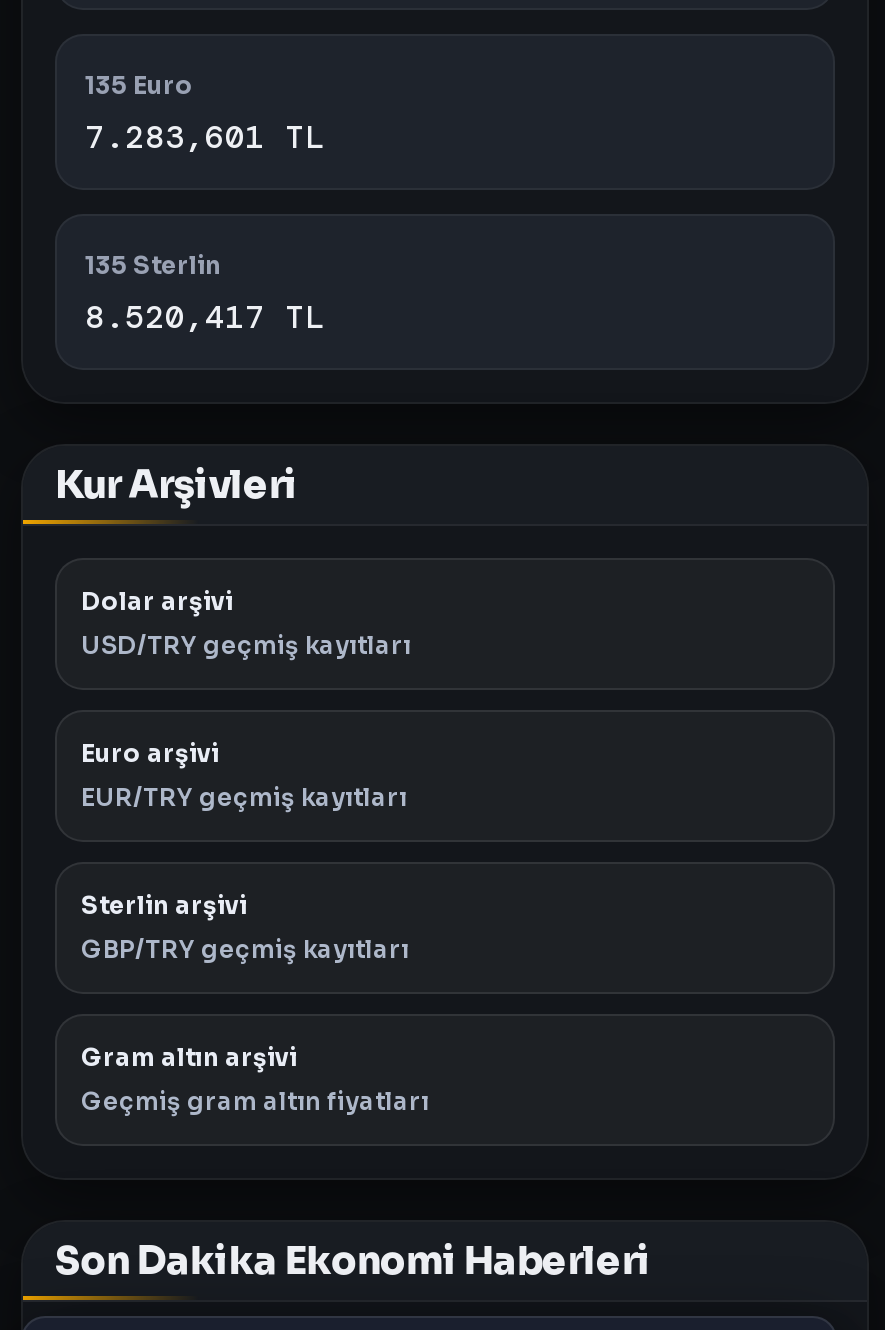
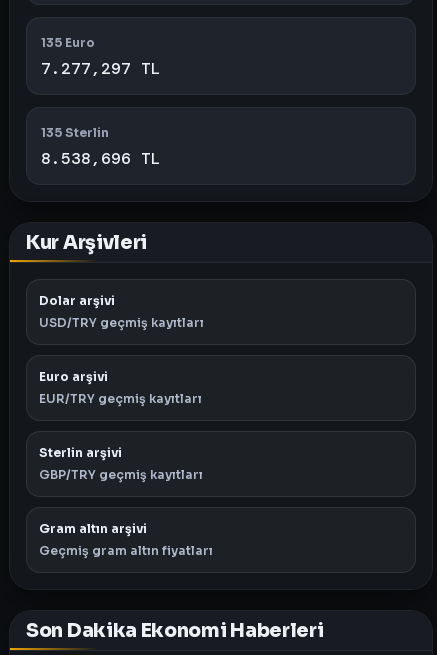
[85,116,325,158] 7.283,601 TL -> [41,58,161,79] 7.277,297 TL
[85,296,325,338] 8.520,417 TL -> [41,148,161,169] 8.538,696 TL

